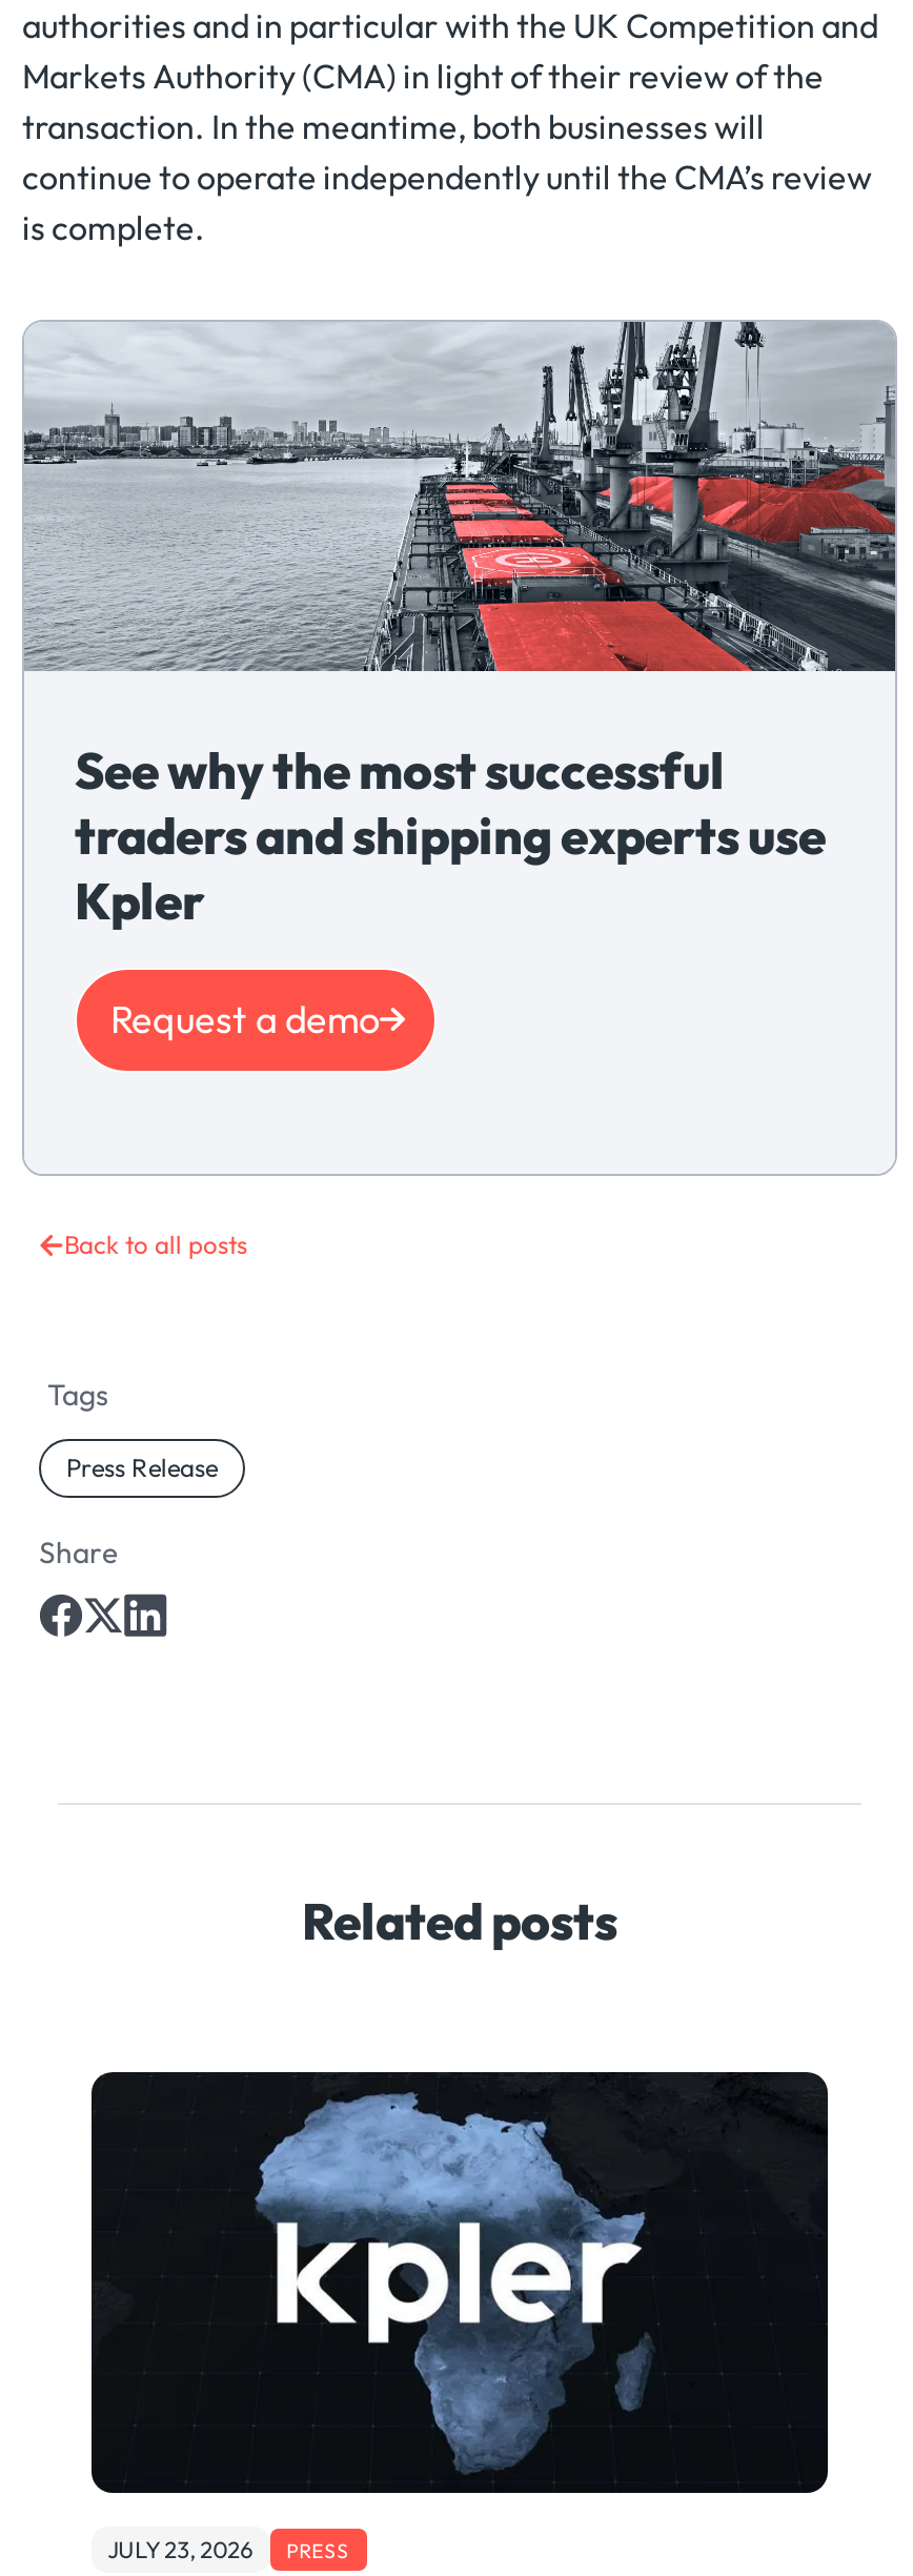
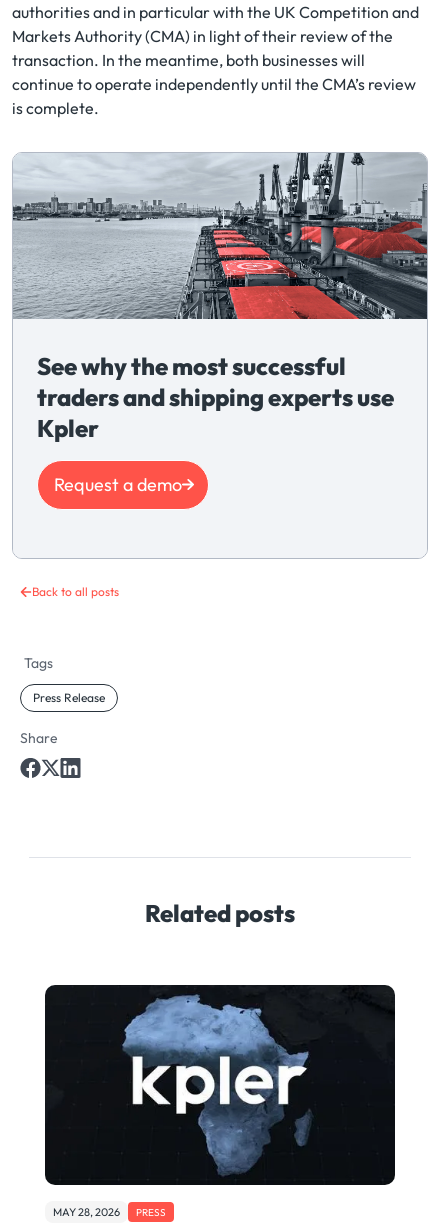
[107,2535,349,2565] JULY 23, 2026 PRESS -> [53,1205,166,1219] MAY 28, 2026 PRESS

